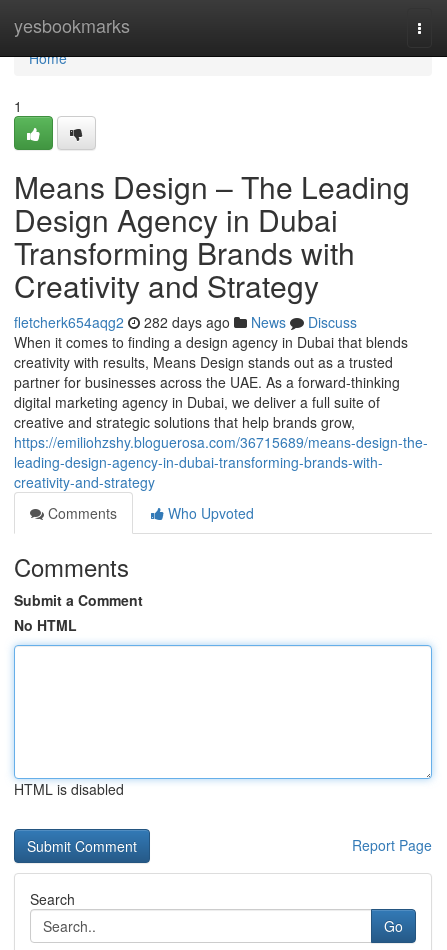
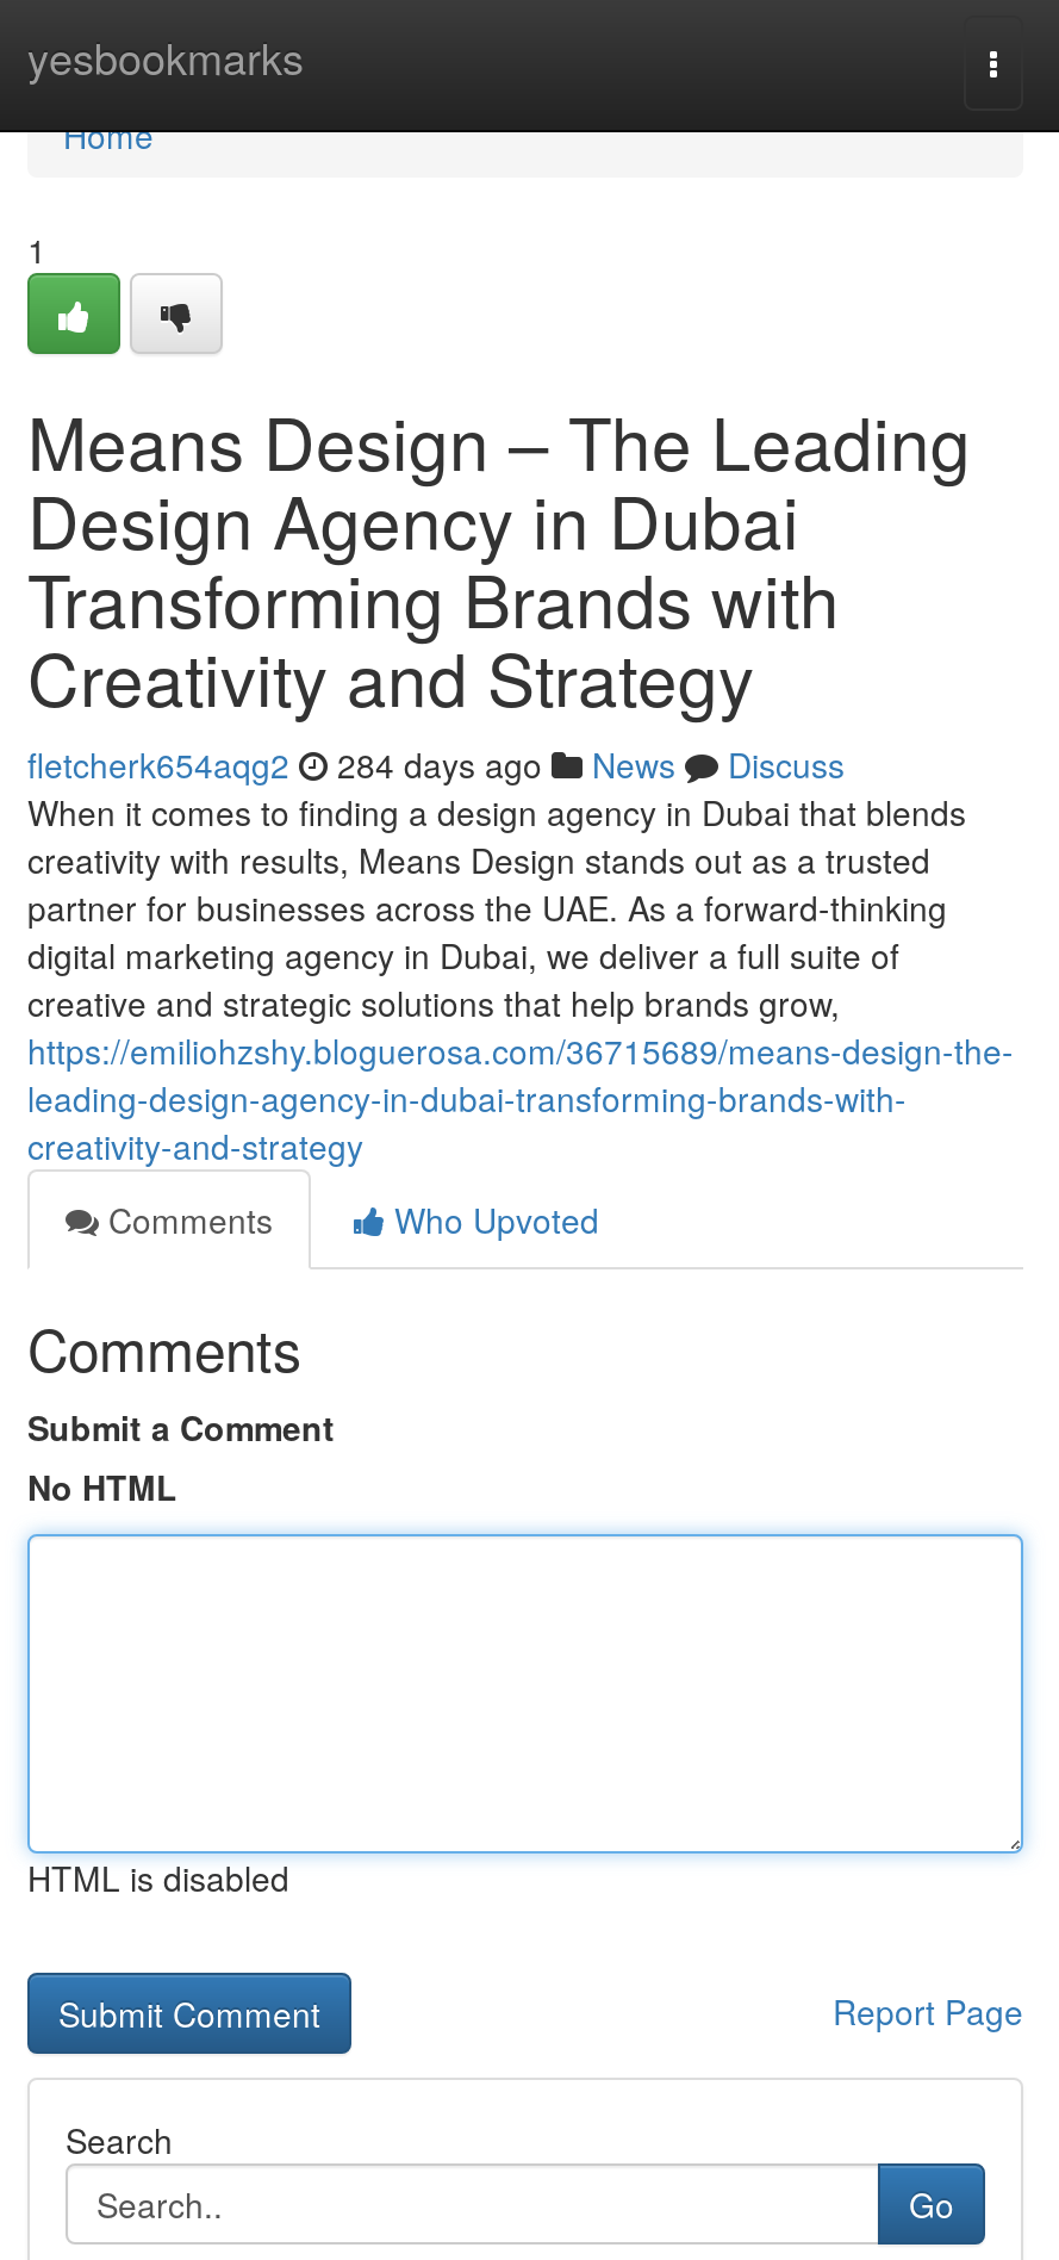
[14,312,357,332] fletcherk654aqg2 282 days ago News Discuss -> [27,740,845,788] fletcherk654aqg2 284 days ago News Discuss

